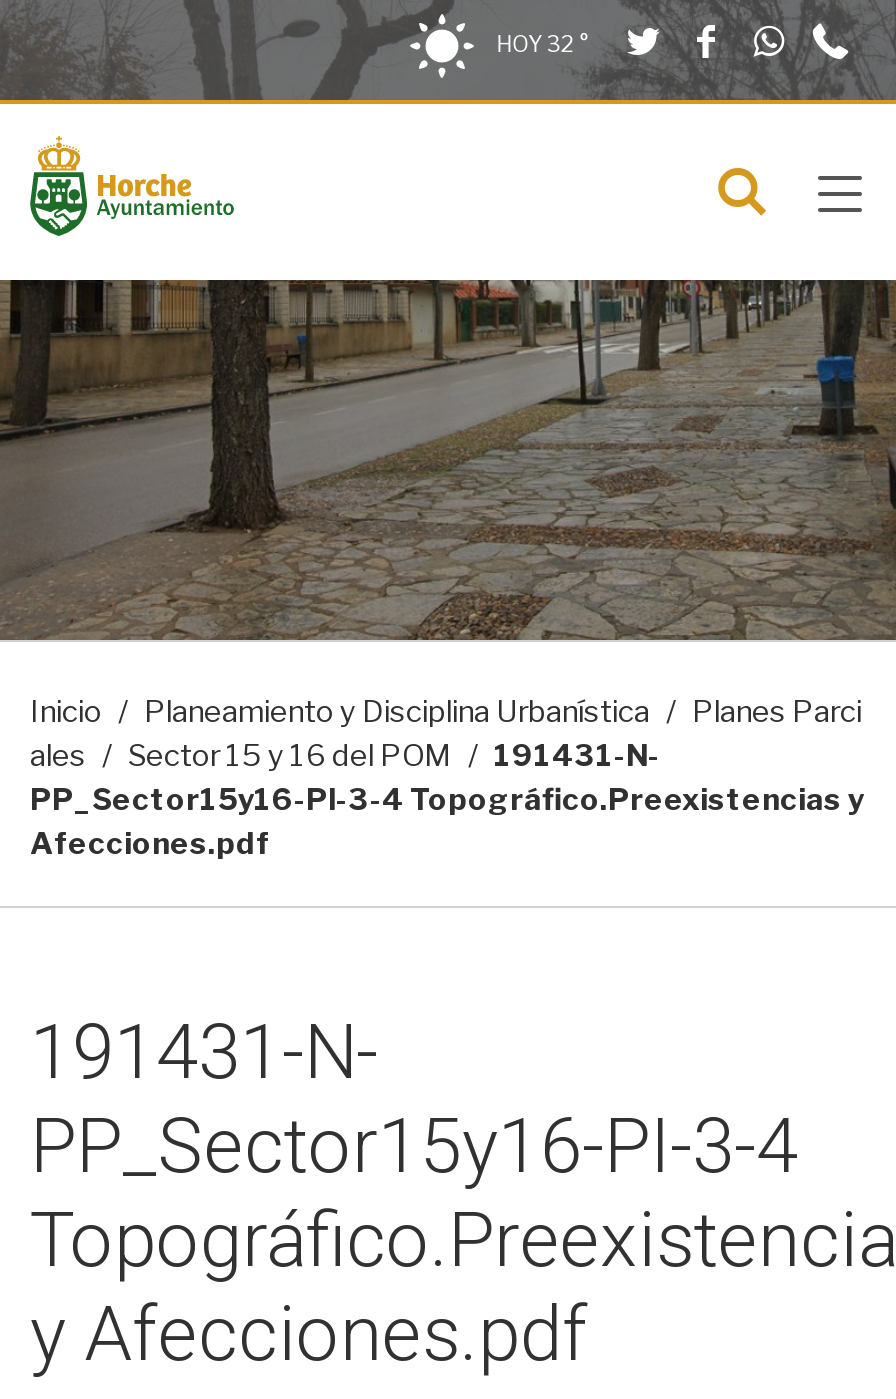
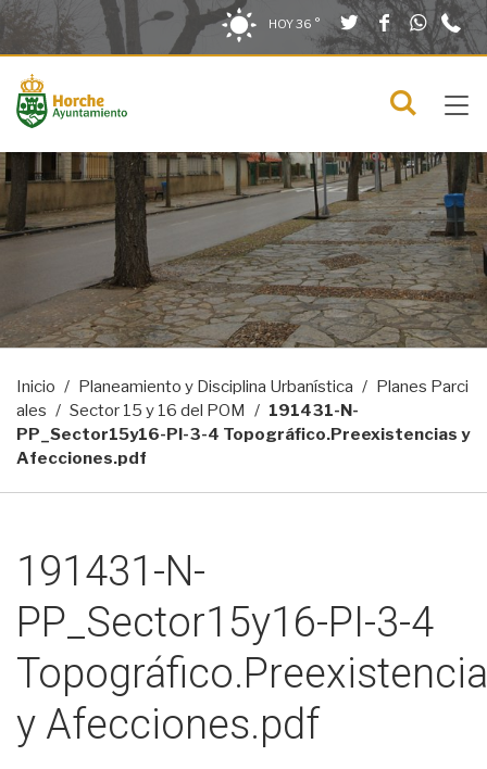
[496,30,590,58] HOY 32 ° -> [269,16,321,31] HOY 36 °

